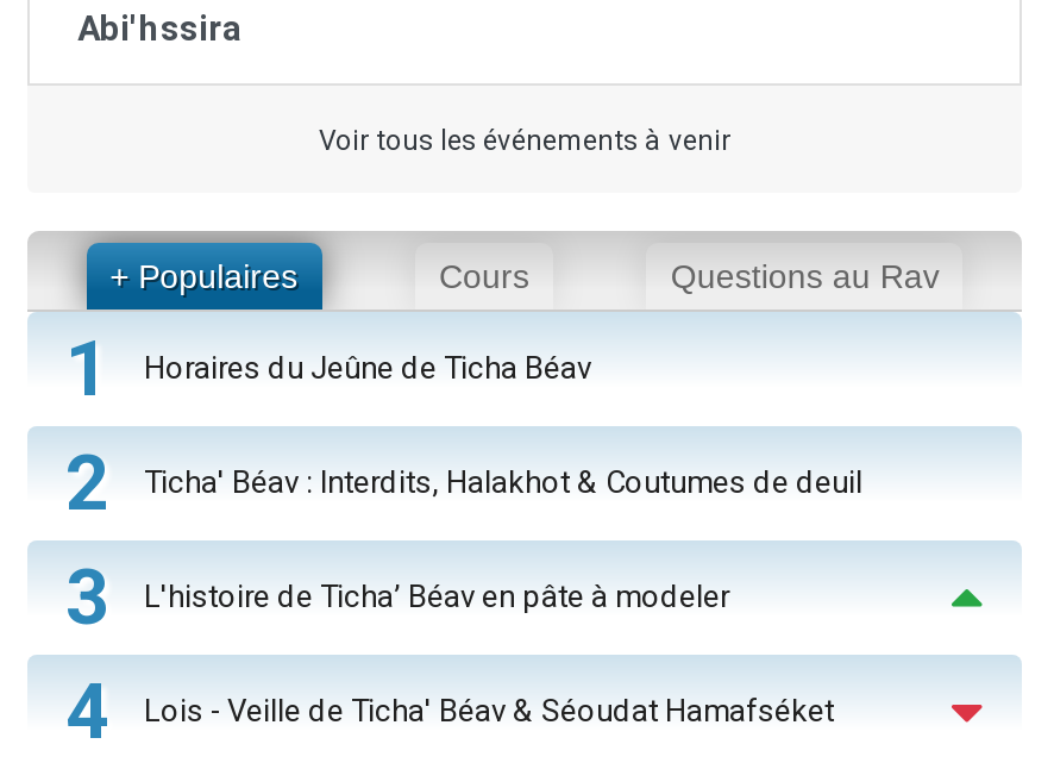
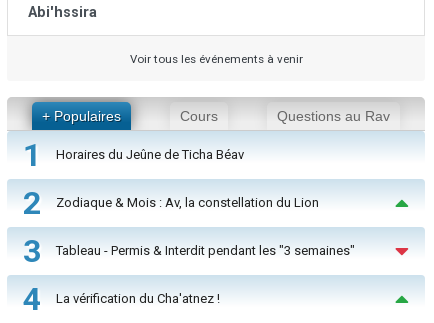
[144,464,862,500] Ticha' Béav : Interdits, Halakhot & Coutumes de deuil -> [56,195,319,210] Zodiaque & Mois : Av, la constellation du Lion
[144,579,729,614] L'histoire de Ticha’ Béav en pâte à modeler -> [56,243,355,258] Tableau - Permis & Interdit pendant les "3 semaines"
[144,693,834,729] Lois - Veille de Ticha' Béav & Séoudat Hamafséket -> [56,291,220,306] La vérification du Cha'atnez !

